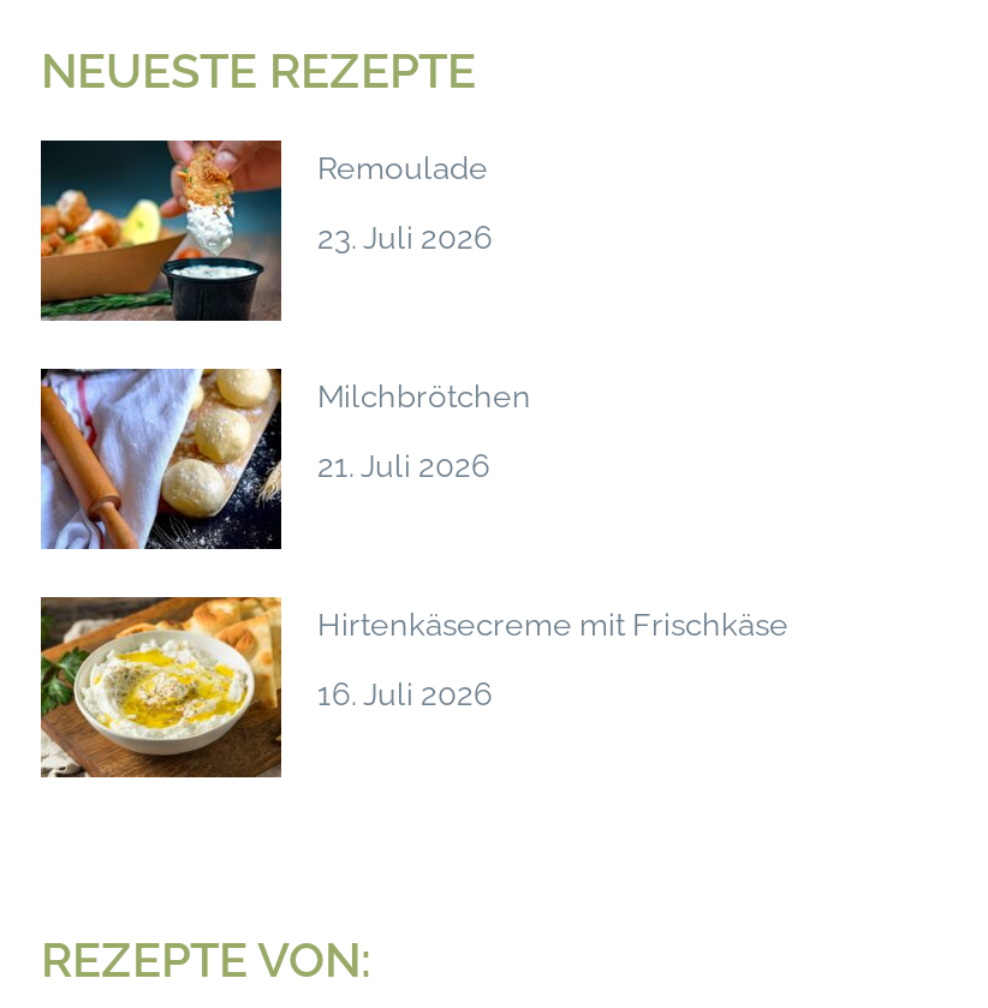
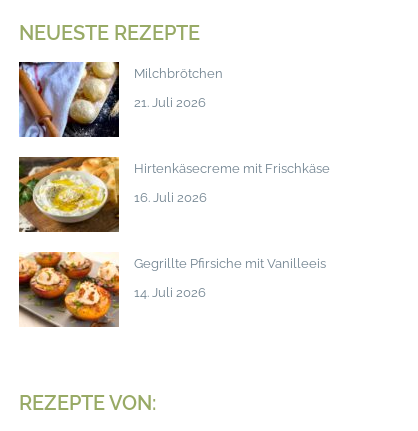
[38,138,493,323] [image] | Remoulade | 23. Juli 2026 -> none
moved [36,364,788,711] -> [17,60,330,204]: [image] | Milchbrötchen | 21. Juli 2026 | Hirtenkäsecreme mit Frischkäse | 16. Juli 2026
none -> [18,251,326,327] [image] | Gegrillte Pfirsiche mit Vanilleeis | 14. Juli 2026

